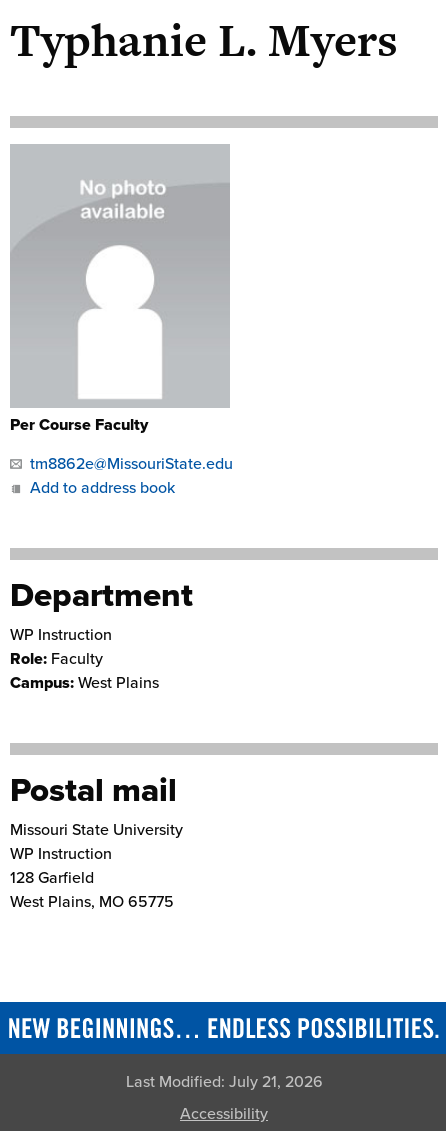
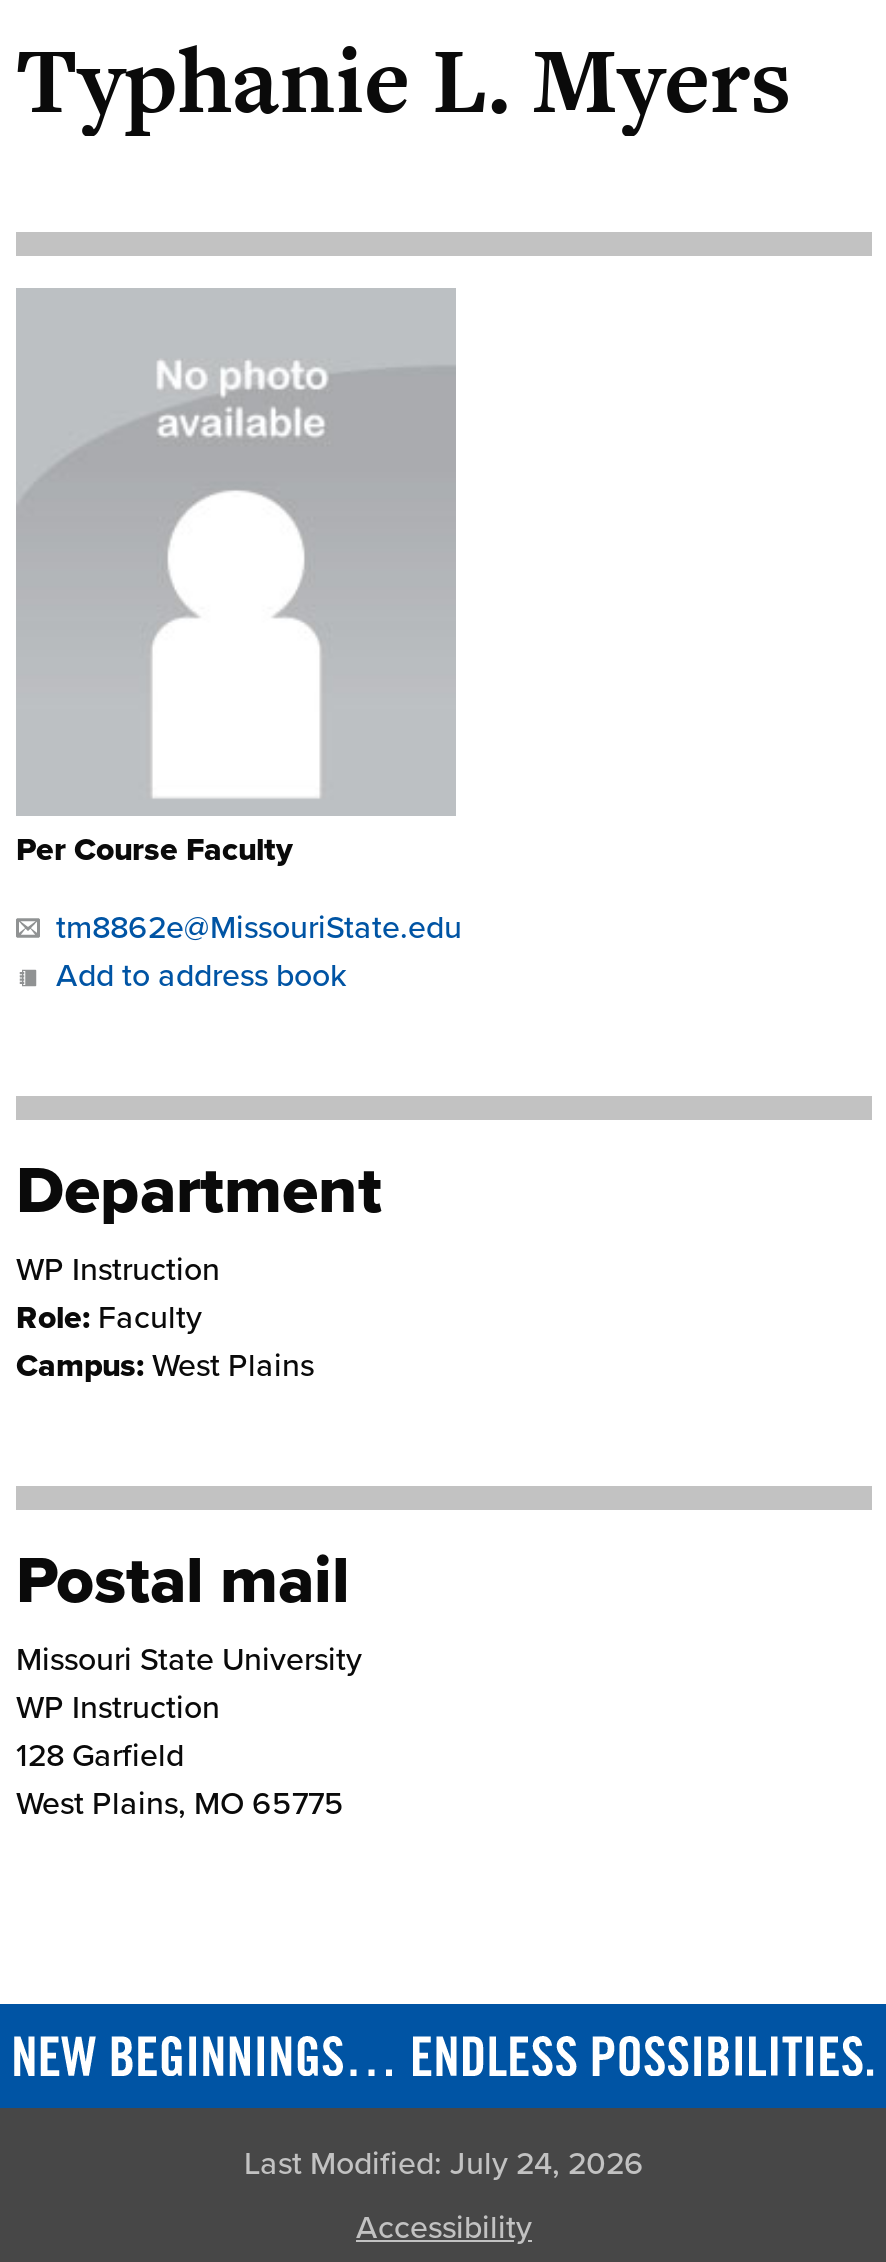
[125,1072,322,1092] Last Modified: July 21, 2026 -> [244,2144,644,2184] Last Modified: July 24, 2026

